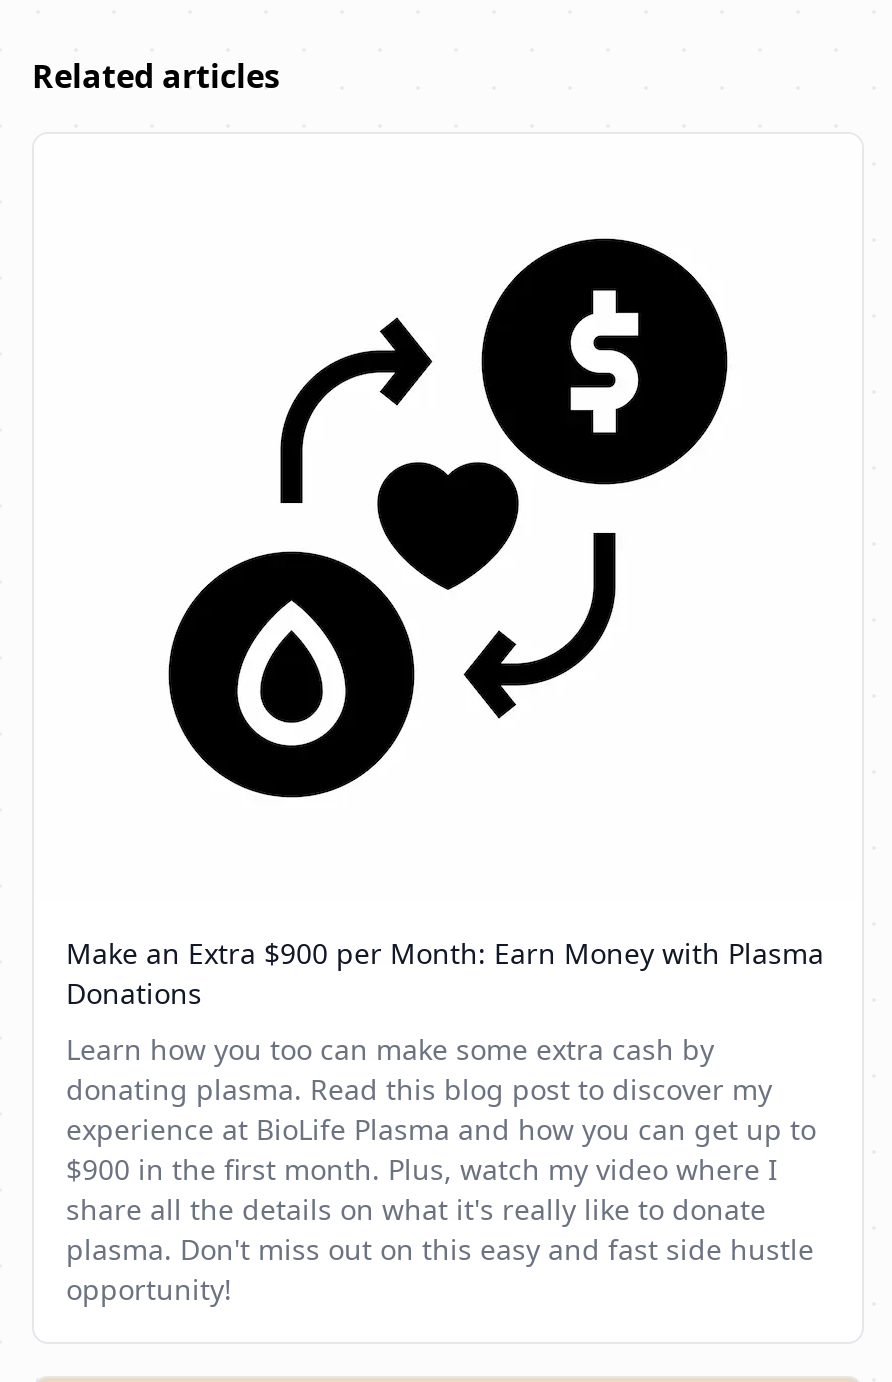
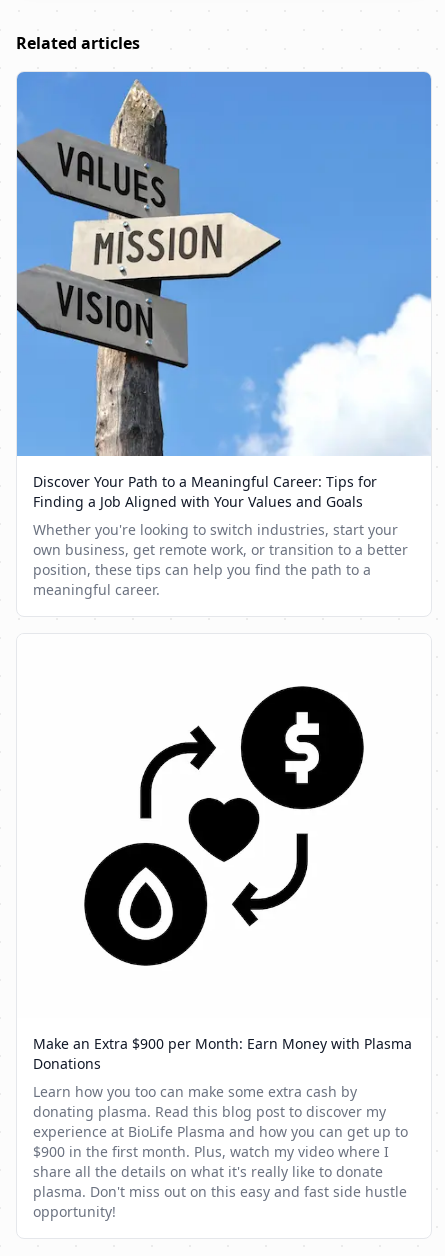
none -> [16,71,432,599] [image] | Discover Your Path to a Meaningful Career: Tips for | Finding a Job Aligned with Your Values and Goals | Whether you're looking to switch industries, start your | own business, get remote work, or transition to a better | position, these tips can help you find the path to a | meaningful career.

